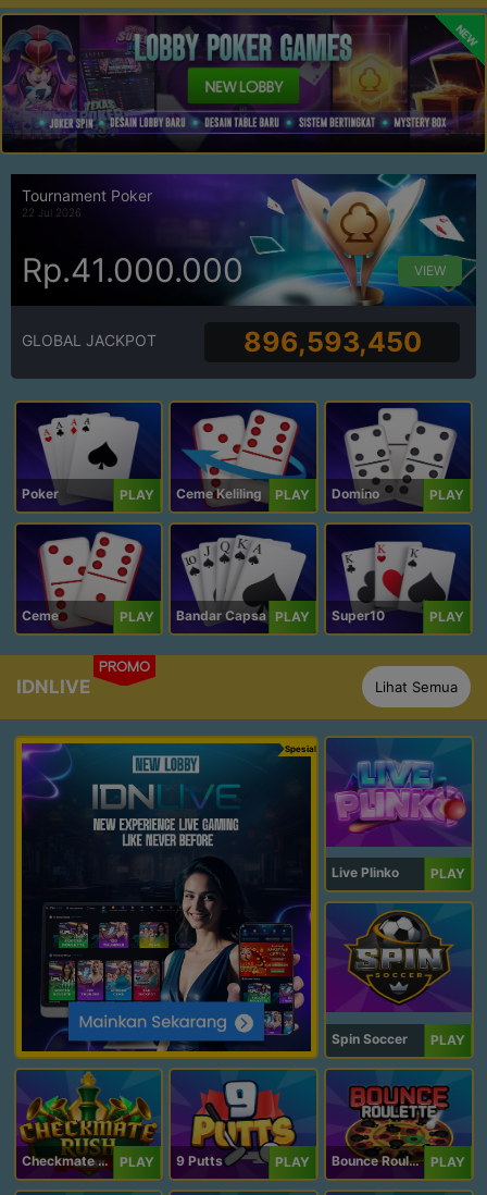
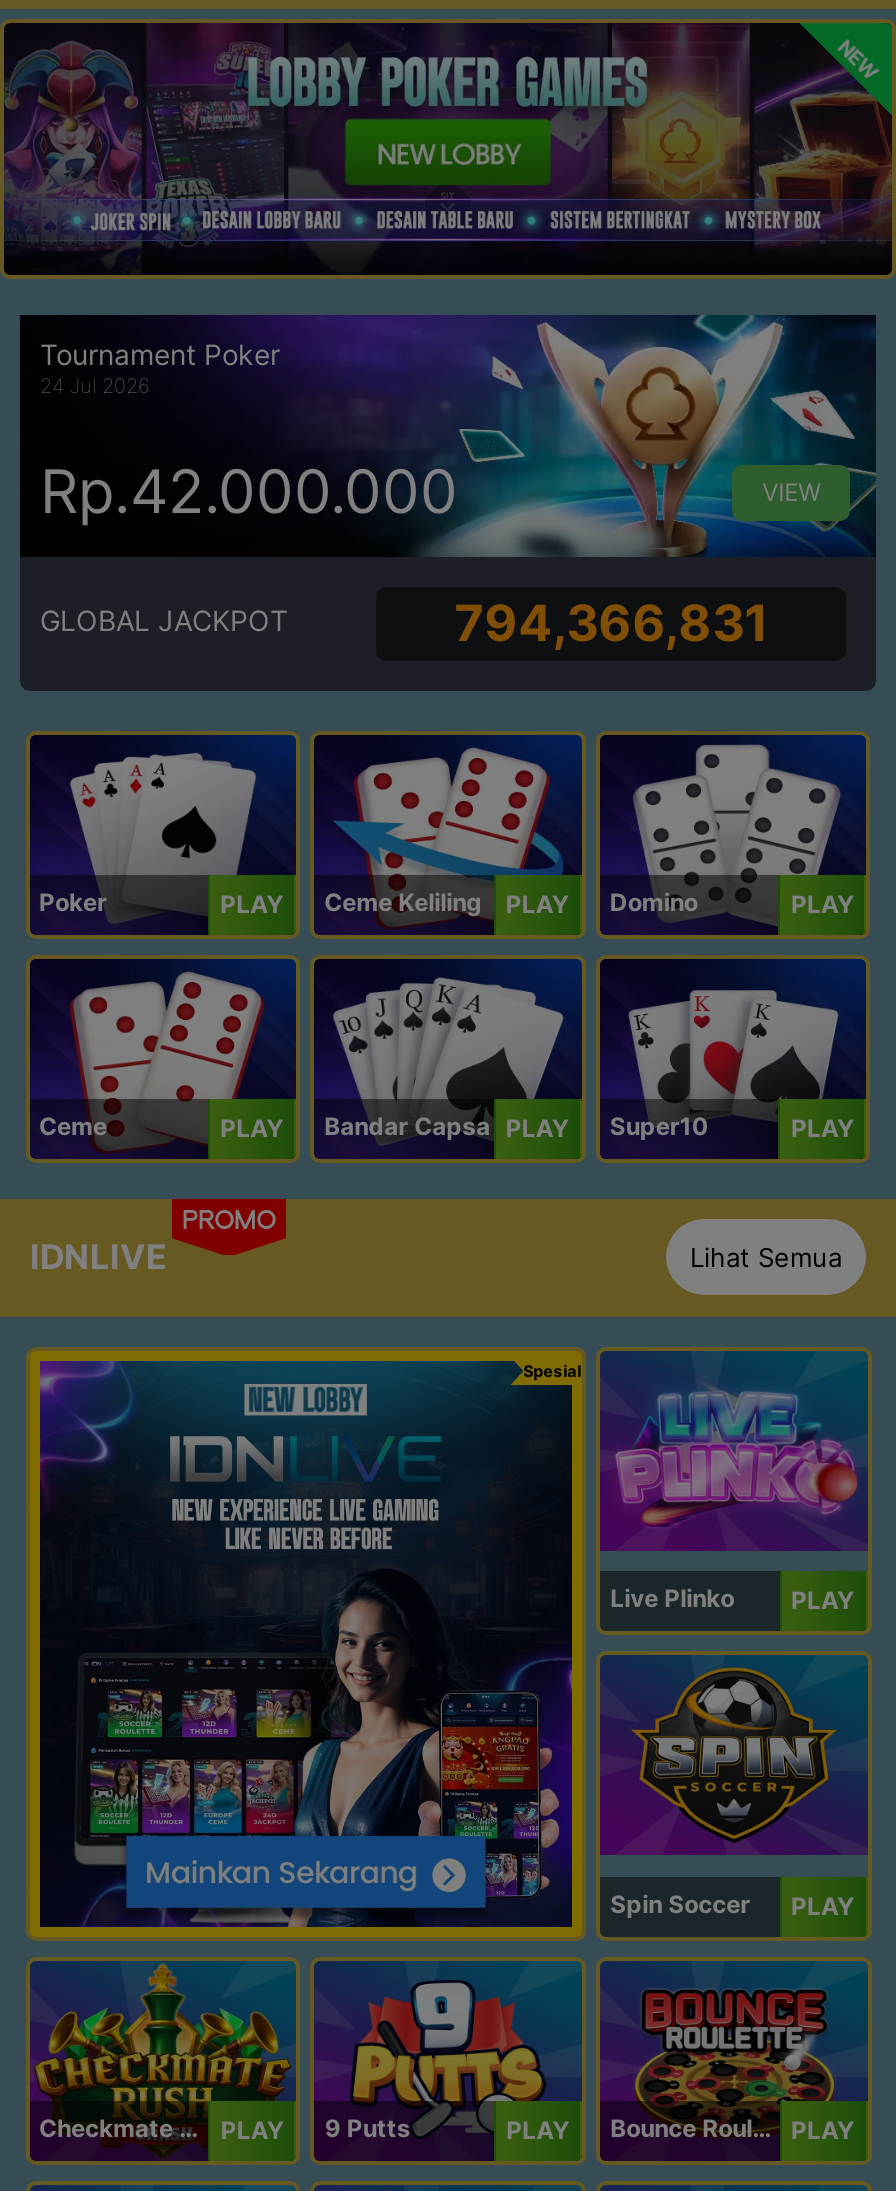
[22,206,82,219] 22 Jul 2026 -> [40,373,150,397] 24 Jul 2026
[22,250,243,289] Rp.41.000.000 -> [40,454,458,526] Rp.42.000.000
[243,325,421,358] 896,593,450 -> [454,593,768,653] 794,366,831

